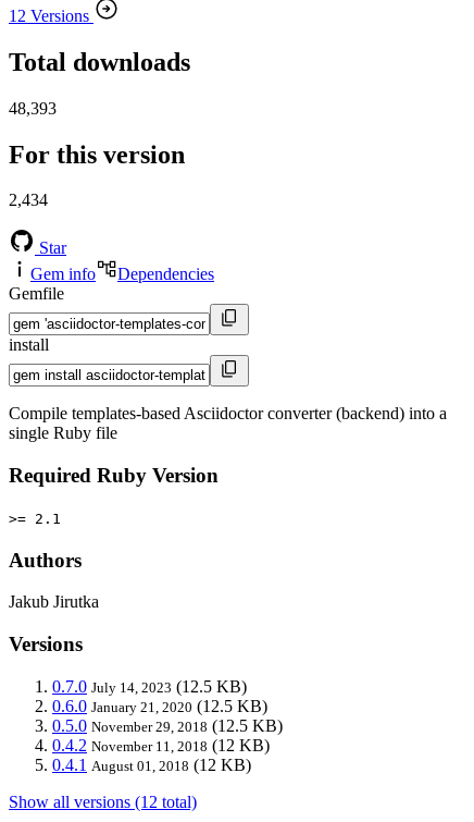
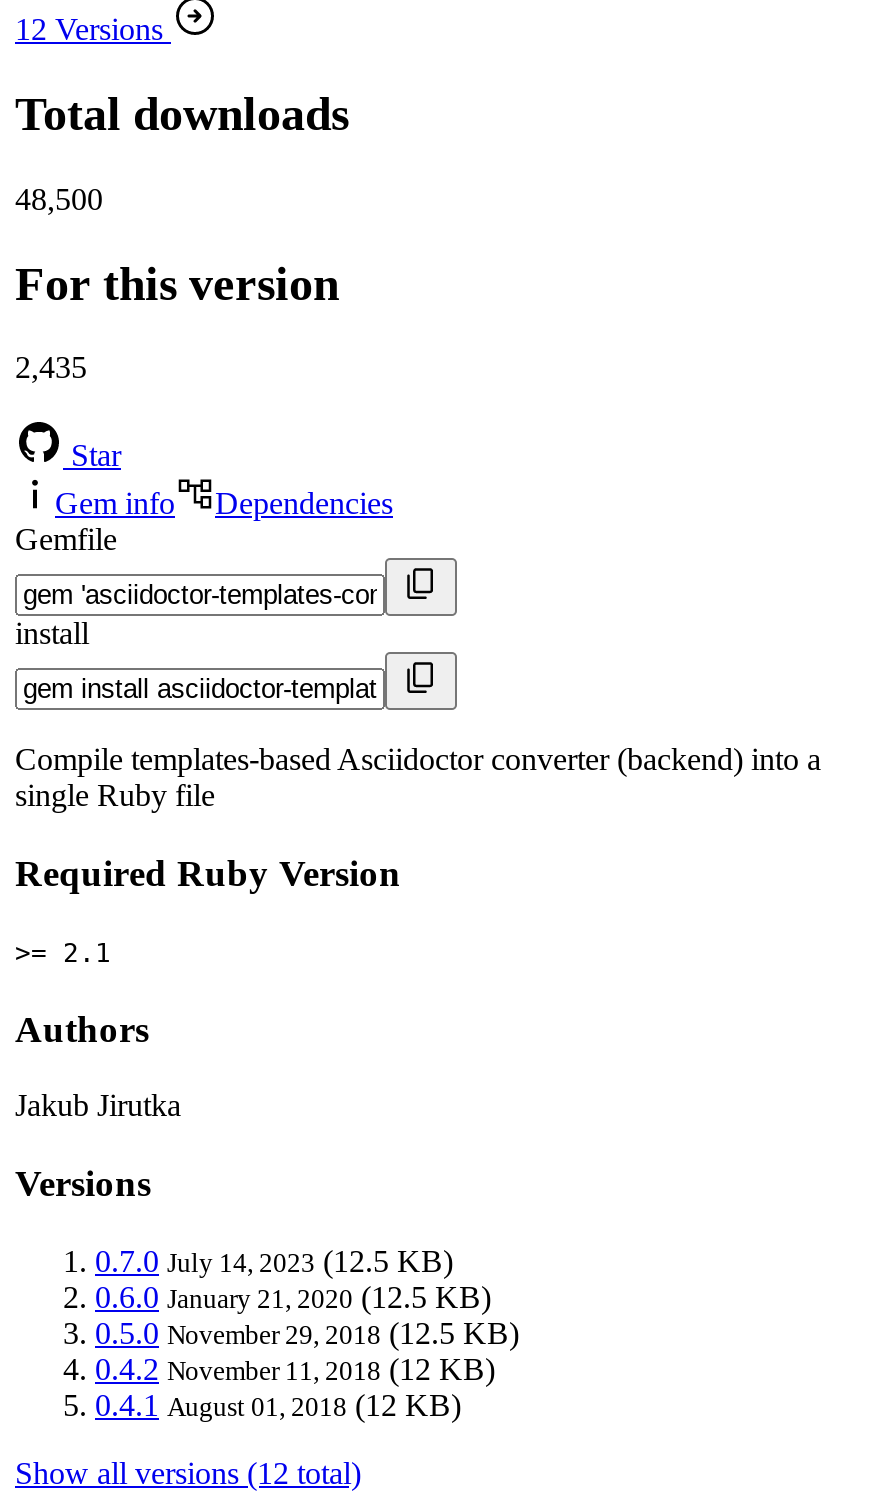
[9,99,57,117] 48,393 -> [15,181,103,215] 48,500
[9,191,48,209] 2,434 -> [15,351,87,385] 2,435

